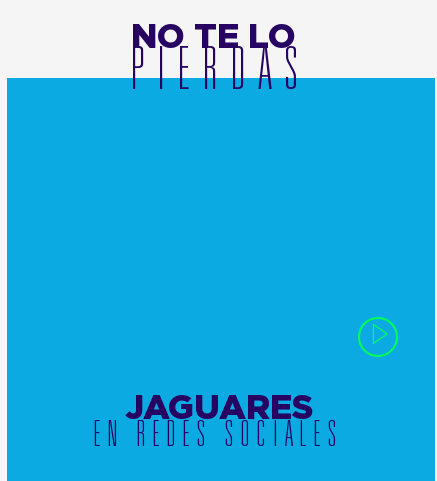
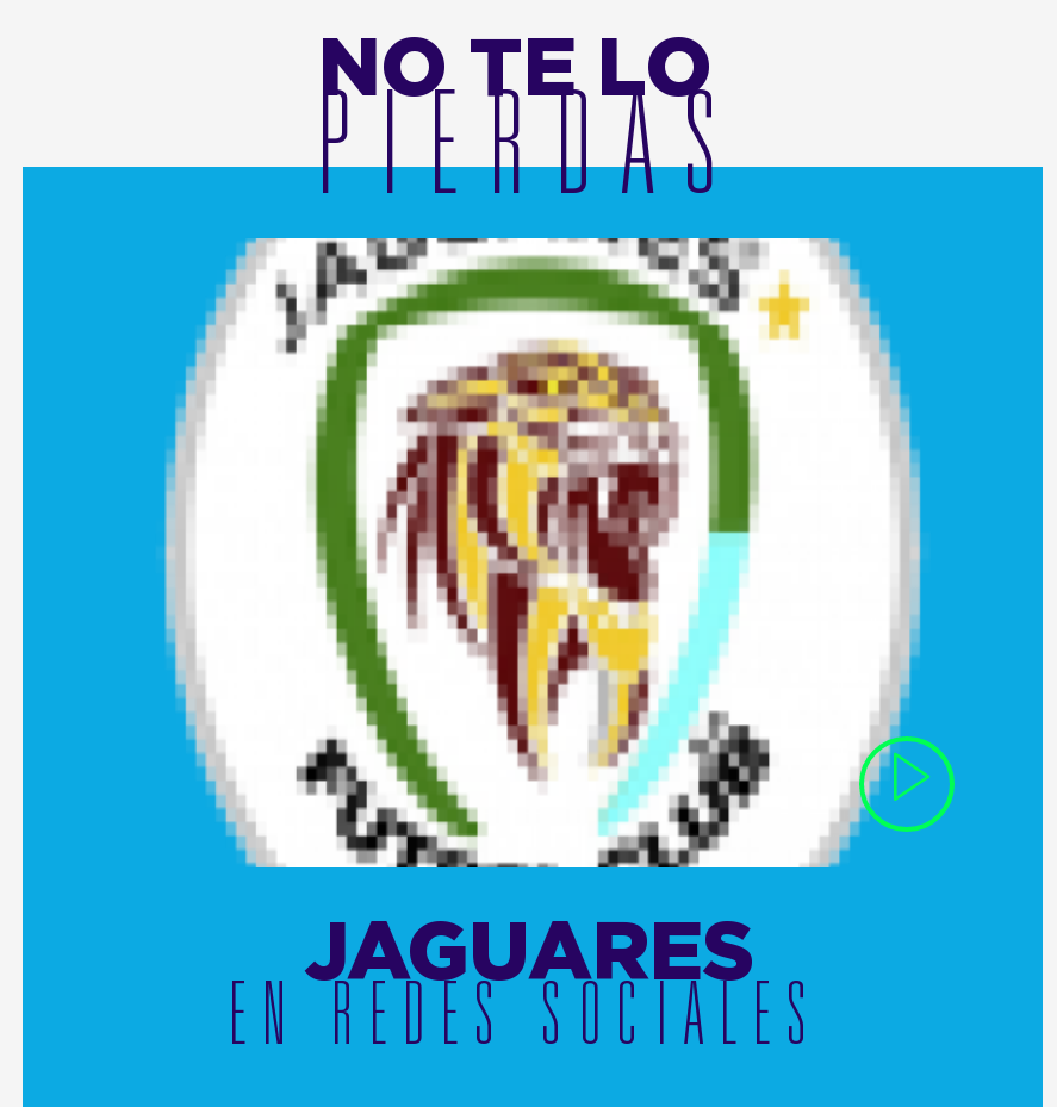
none -> [161,236,924,870] [image]

